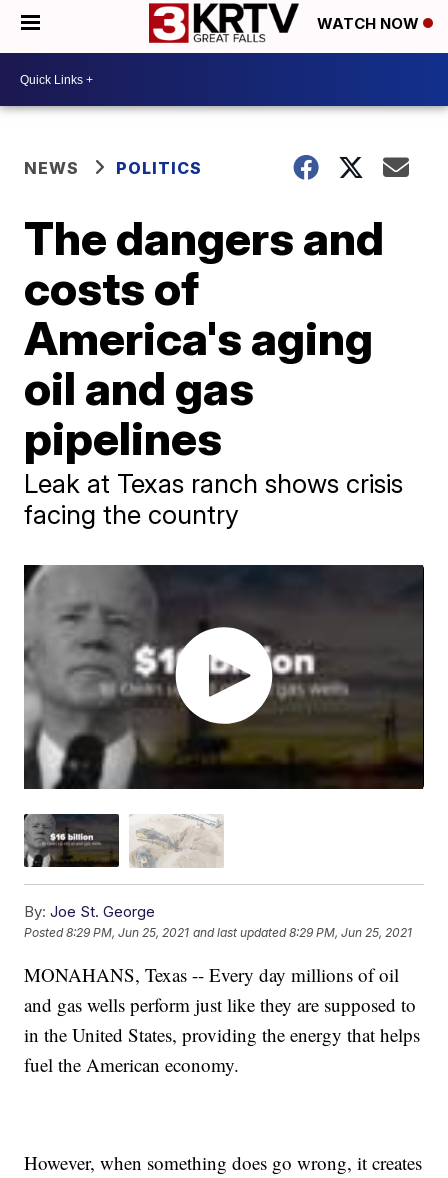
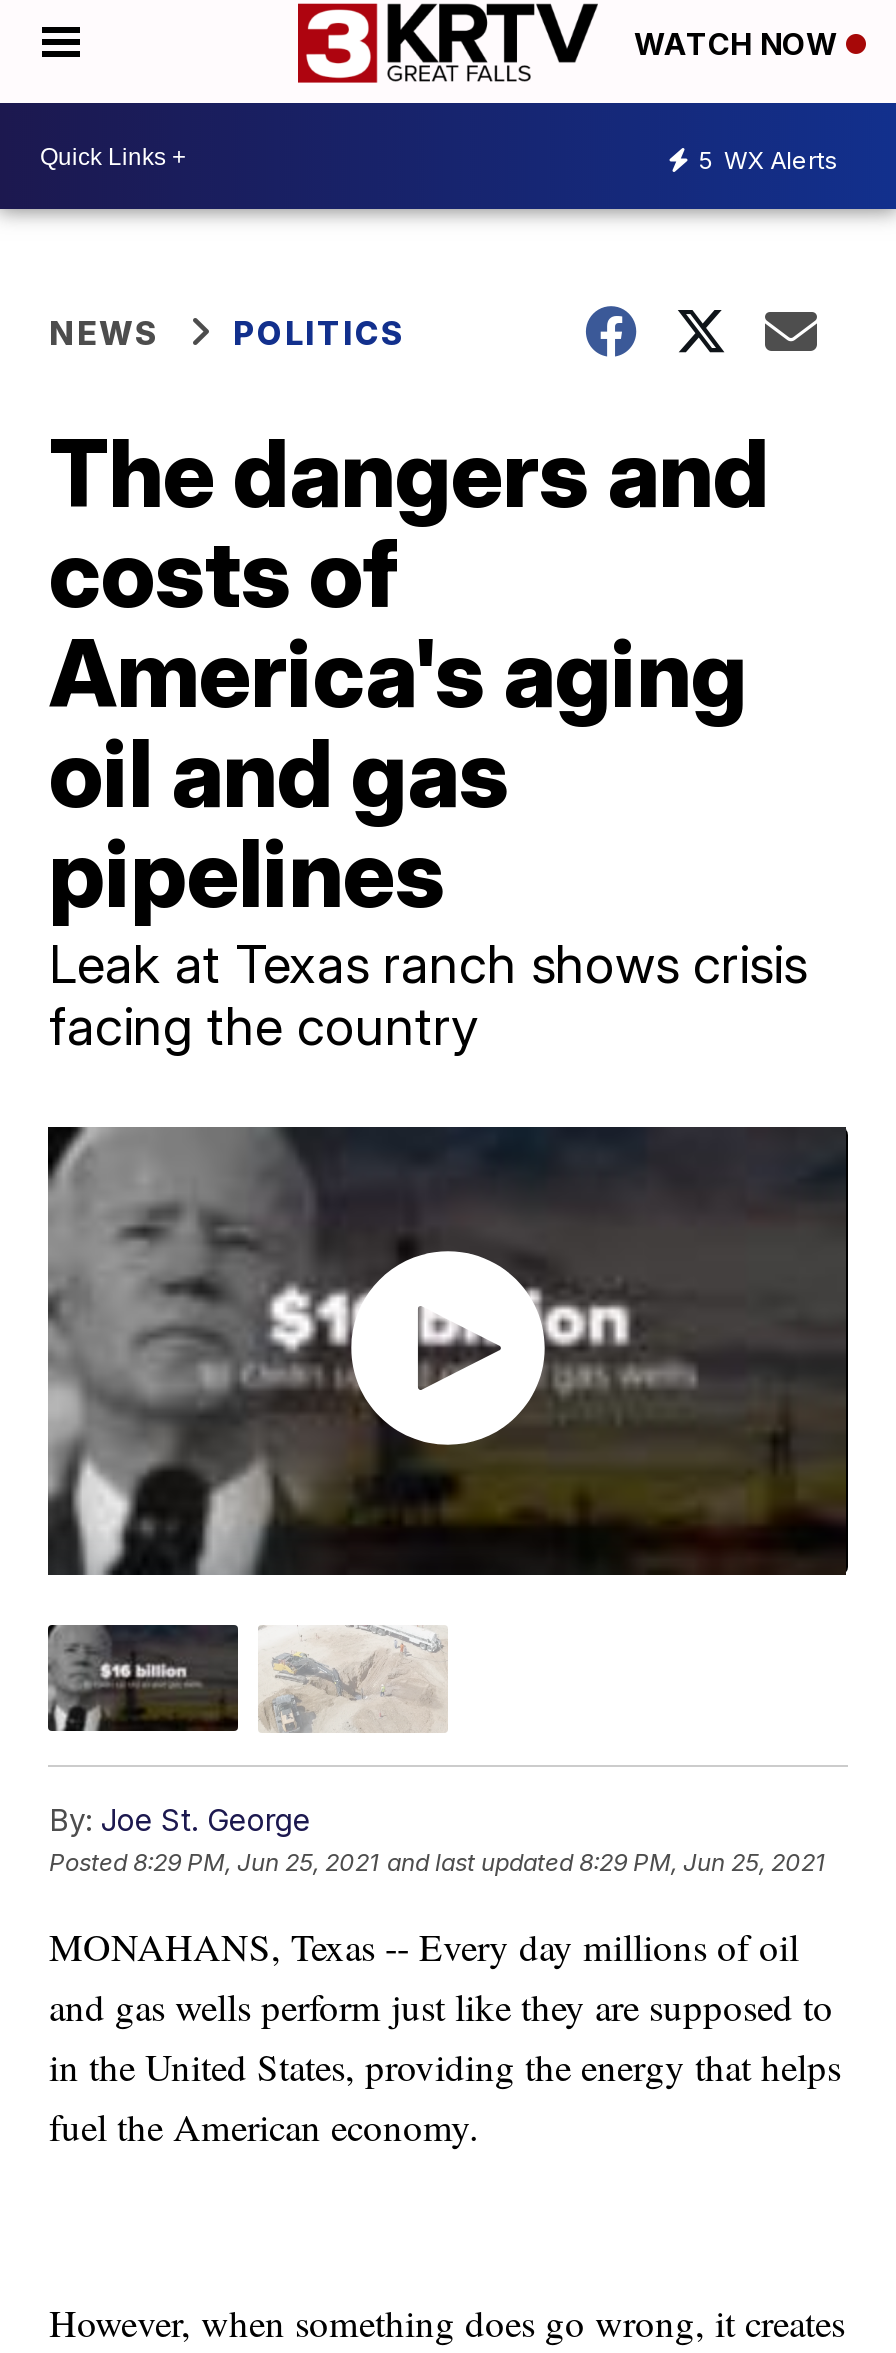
none -> [698,144,838,174] 5 WX Alerts

